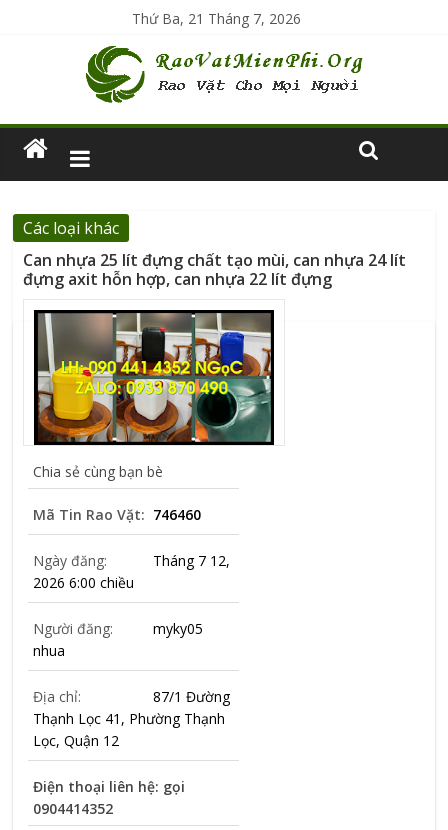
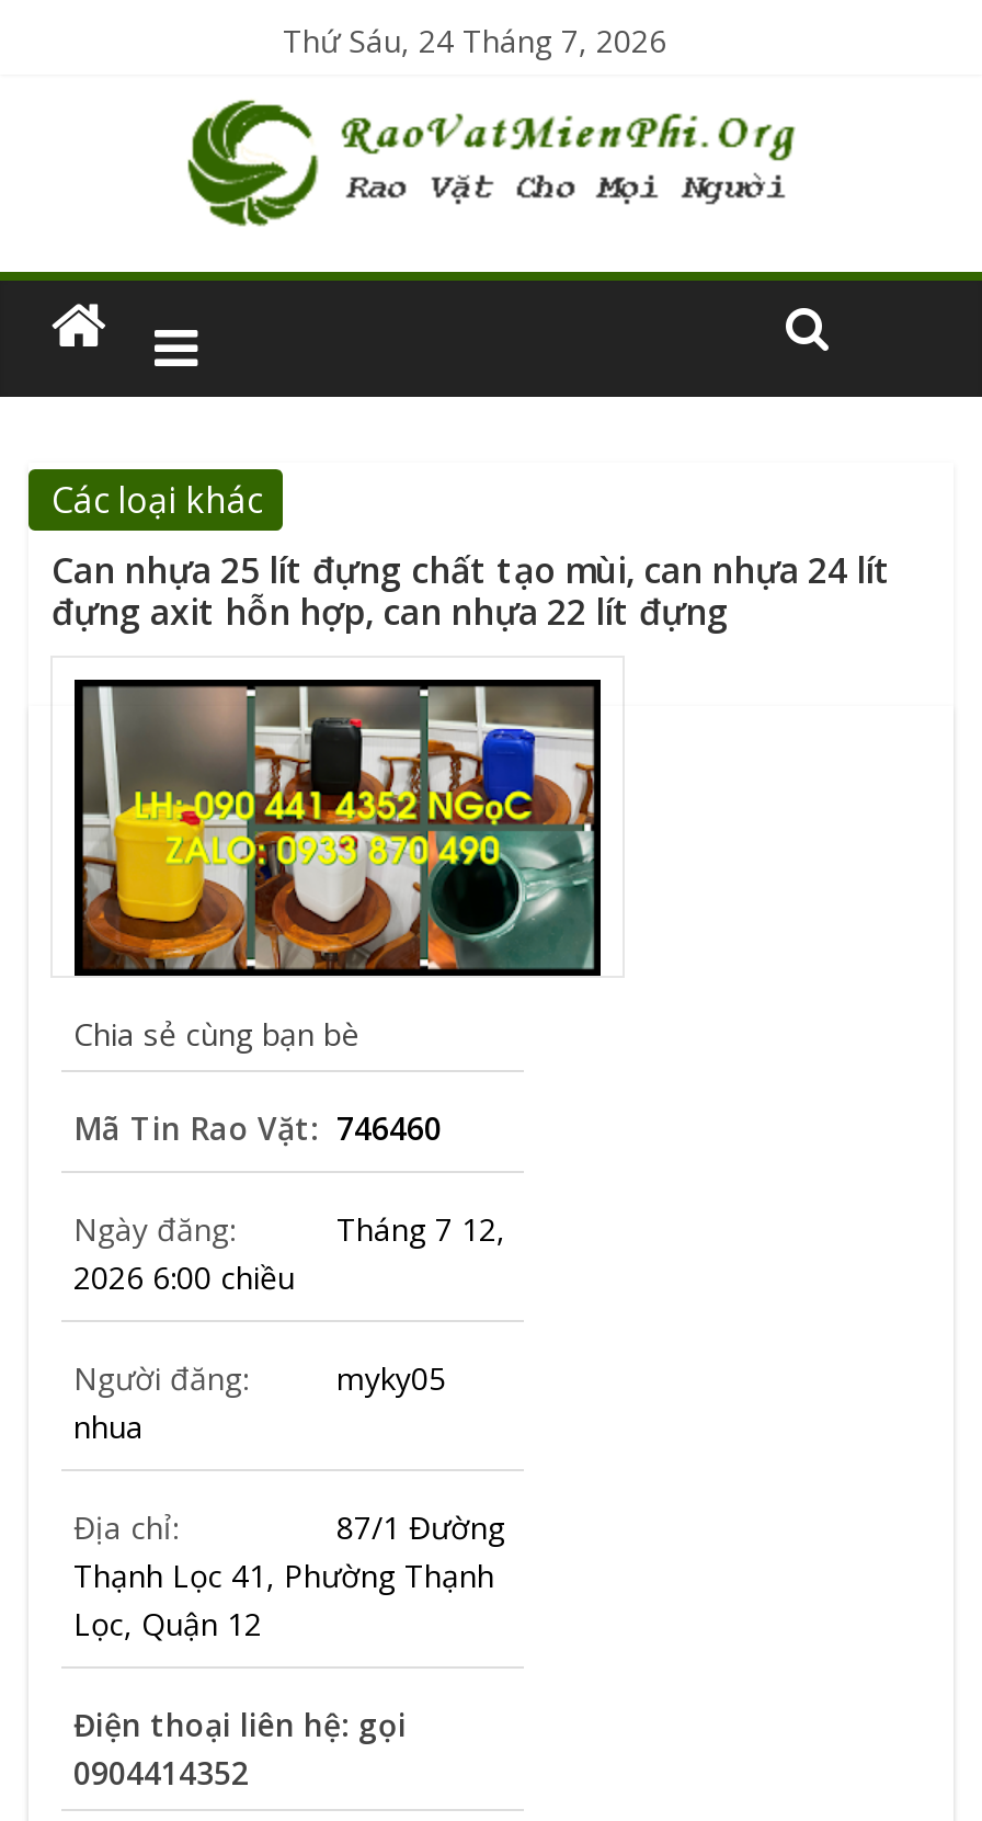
[132,9,301,28] Thứ Ba, 21 Tháng 7, 2026 -> [283,20,666,61] Thứ Sáu, 24 Tháng 7, 2026

